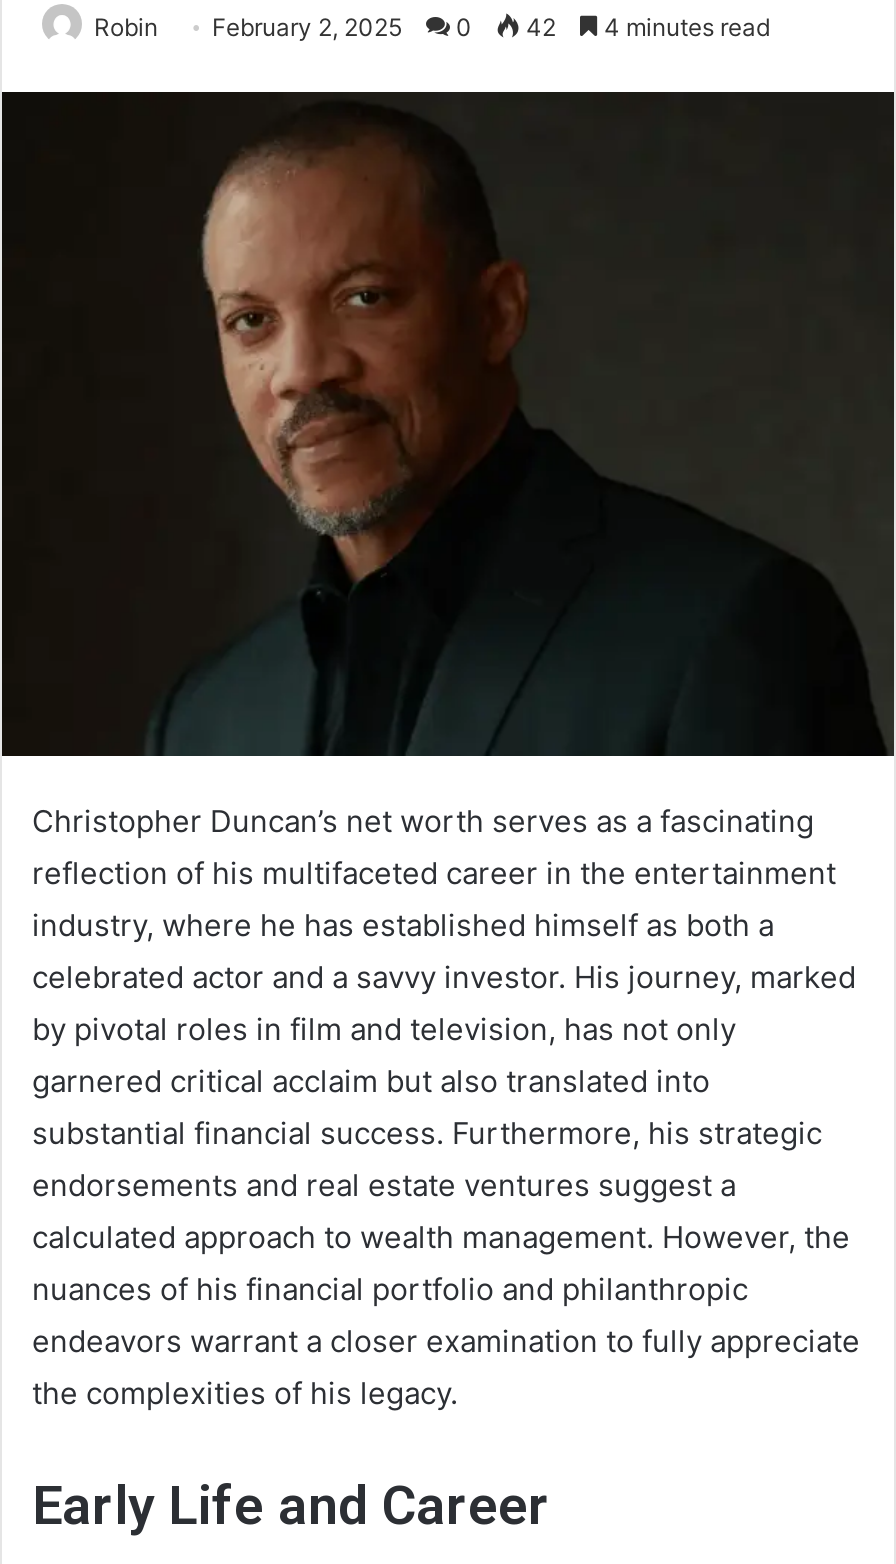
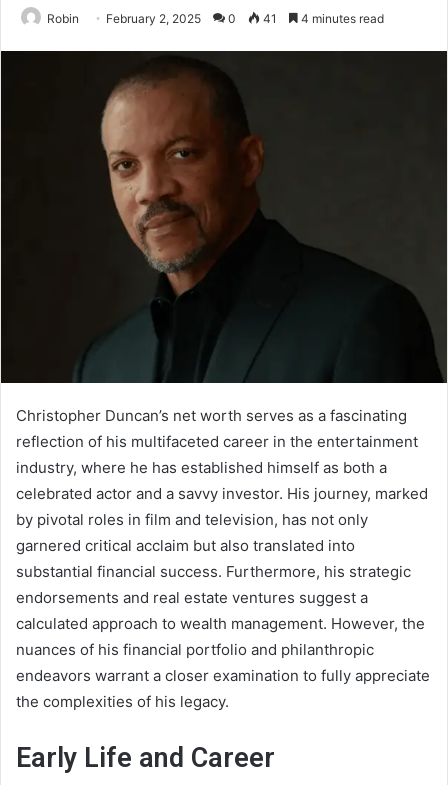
[94,12,770,42] Robin February 2, 2025 0 42 4 minutes read -> [47,11,384,26] Robin February 2, 2025 0 41 4 minutes read

